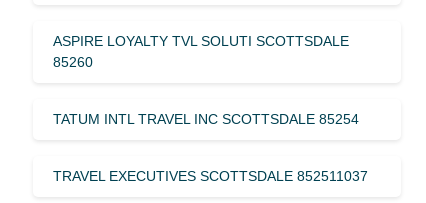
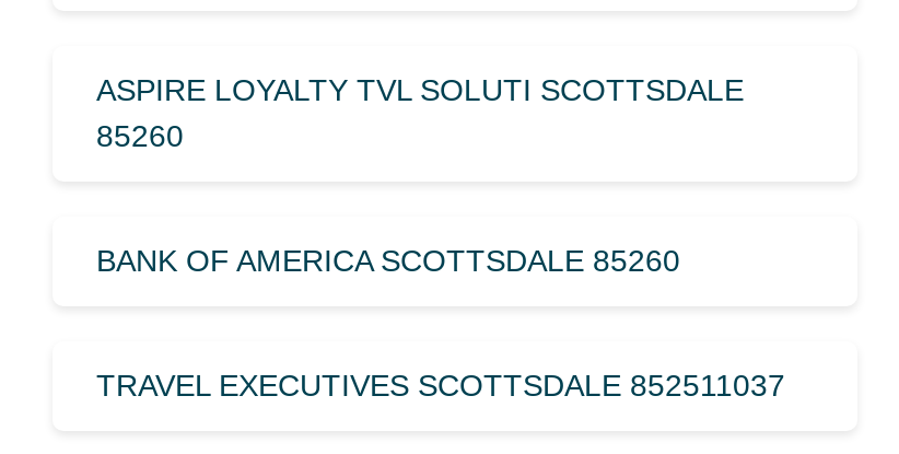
[53,111,359,127] TATUM INTL TRAVEL INC SCOTTSDALE 85254 -> [96,242,680,277] BANK OF AMERICA SCOTTSDALE 85260

